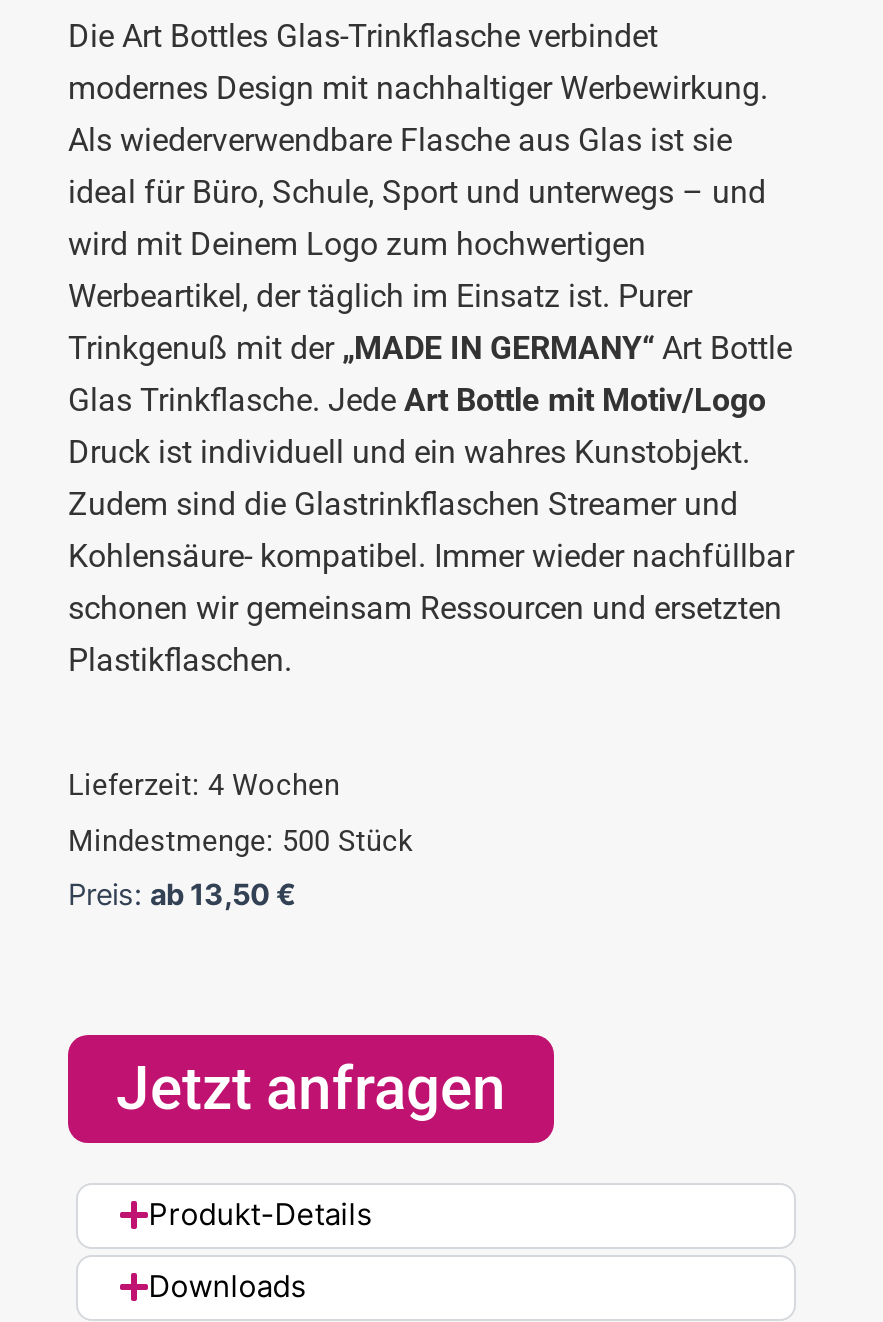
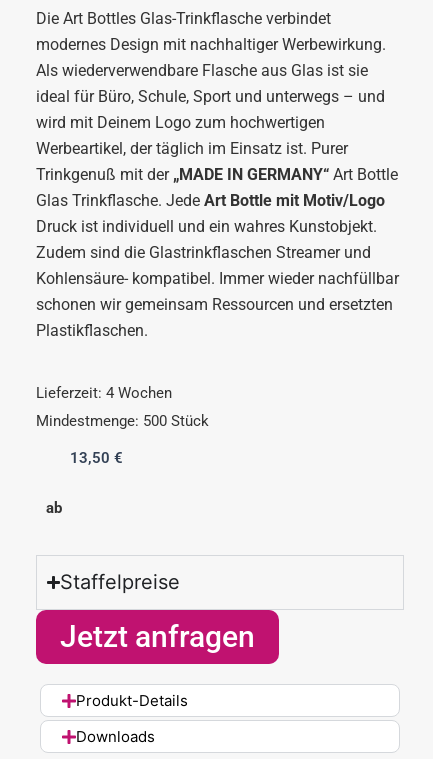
[68,878,296,914] Preis: ab 13,50 € -> [46,449,180,594] 13,50 € | ab | Staffelpreise

